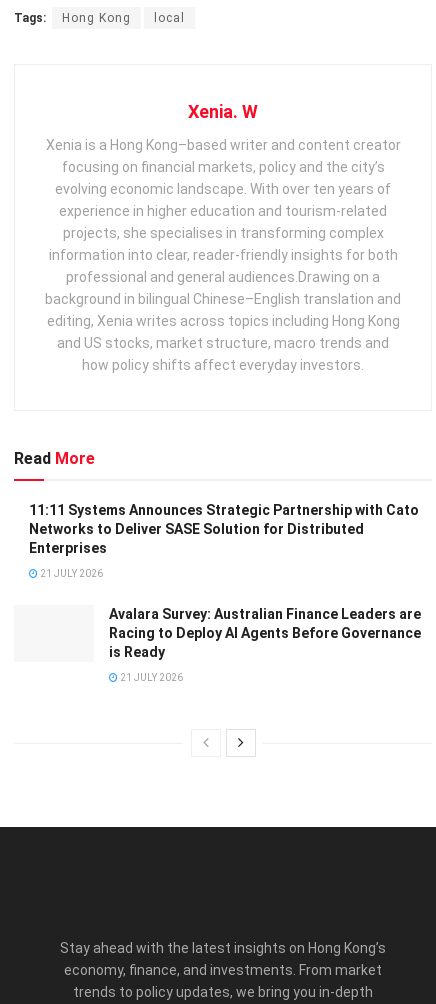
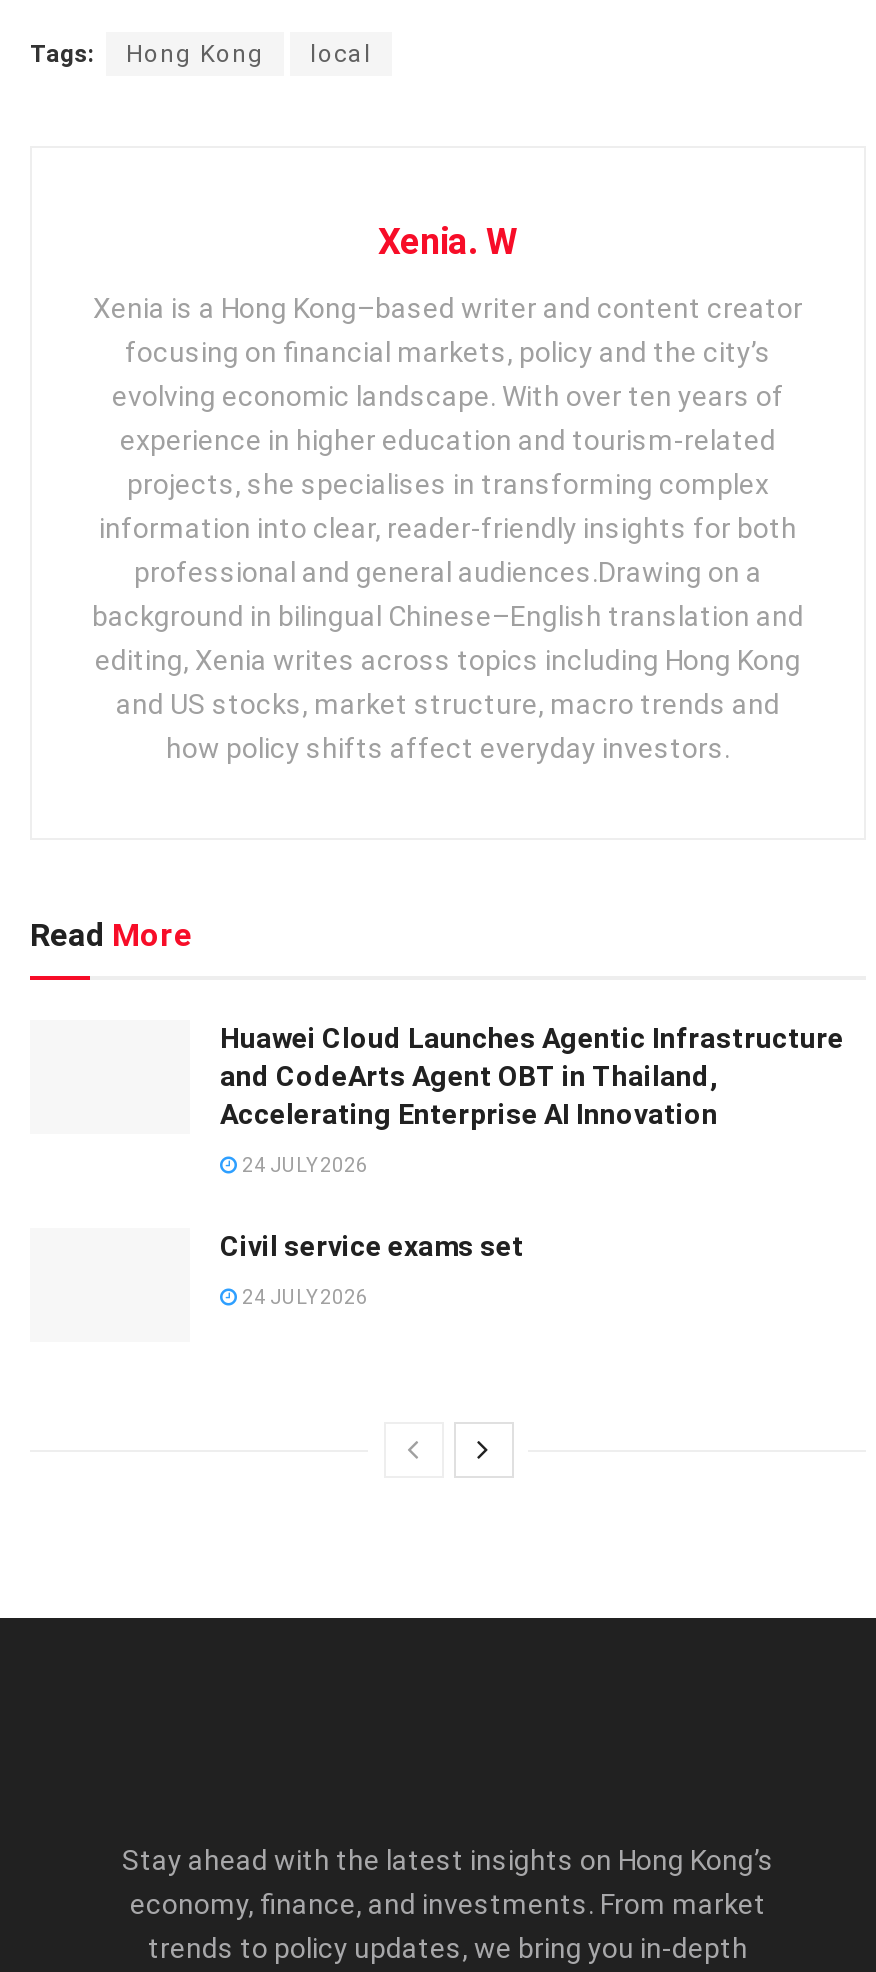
[29,502,419,556] 11:11 Systems Announces Strategic Partnership with Cato | Networks to Deliver SASE Solution for Distributed | Enterprises -> [220,1022,844,1130] Huawei Cloud Launches Agentic Infrastructure | and CodeArts Agent OBT in Thailand, | Accelerating Enterprise AI Innovation
[38,568,103,579] 21 JULY 2026 -> [238,1154,368,1176] 24 JULY 2026
[109,606,421,660] Avalara Survey: Australian Finance Leaders are | Racing to Deploy AI Agents Before Governance | is Ready -> [220,1230,524,1262] Civil service exams set
[118,672,183,683] 21 JULY 2026 -> [238,1286,368,1308] 24 JULY 2026

